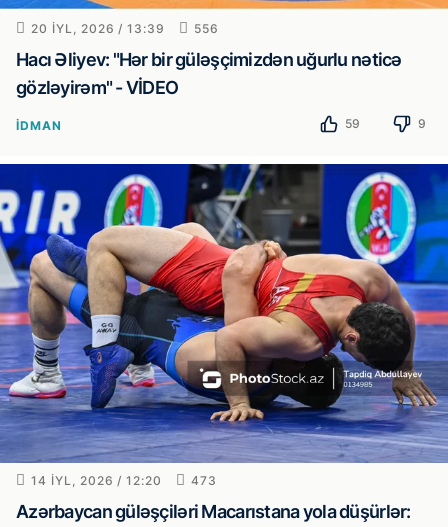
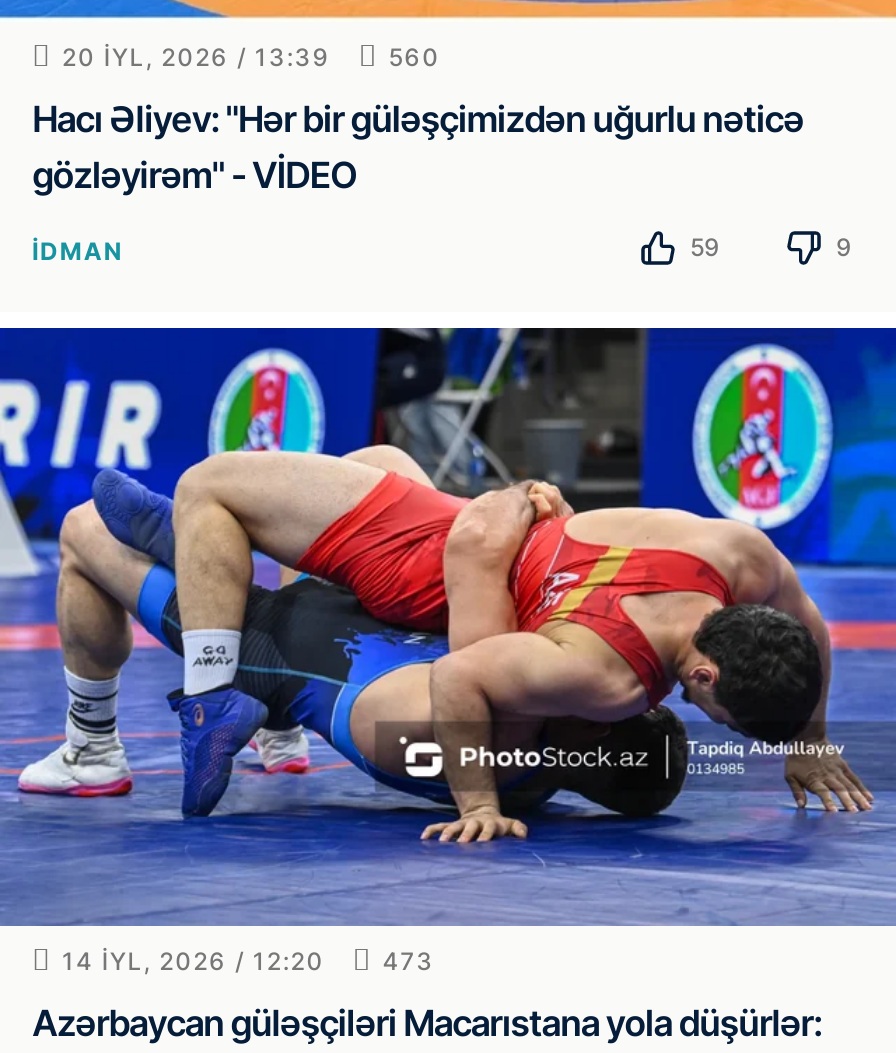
[31,21,219,36] 20 IYL, 2026 / 13:39 556 -> [62,42,440,72] 20 IYL, 2026 / 13:39 560

